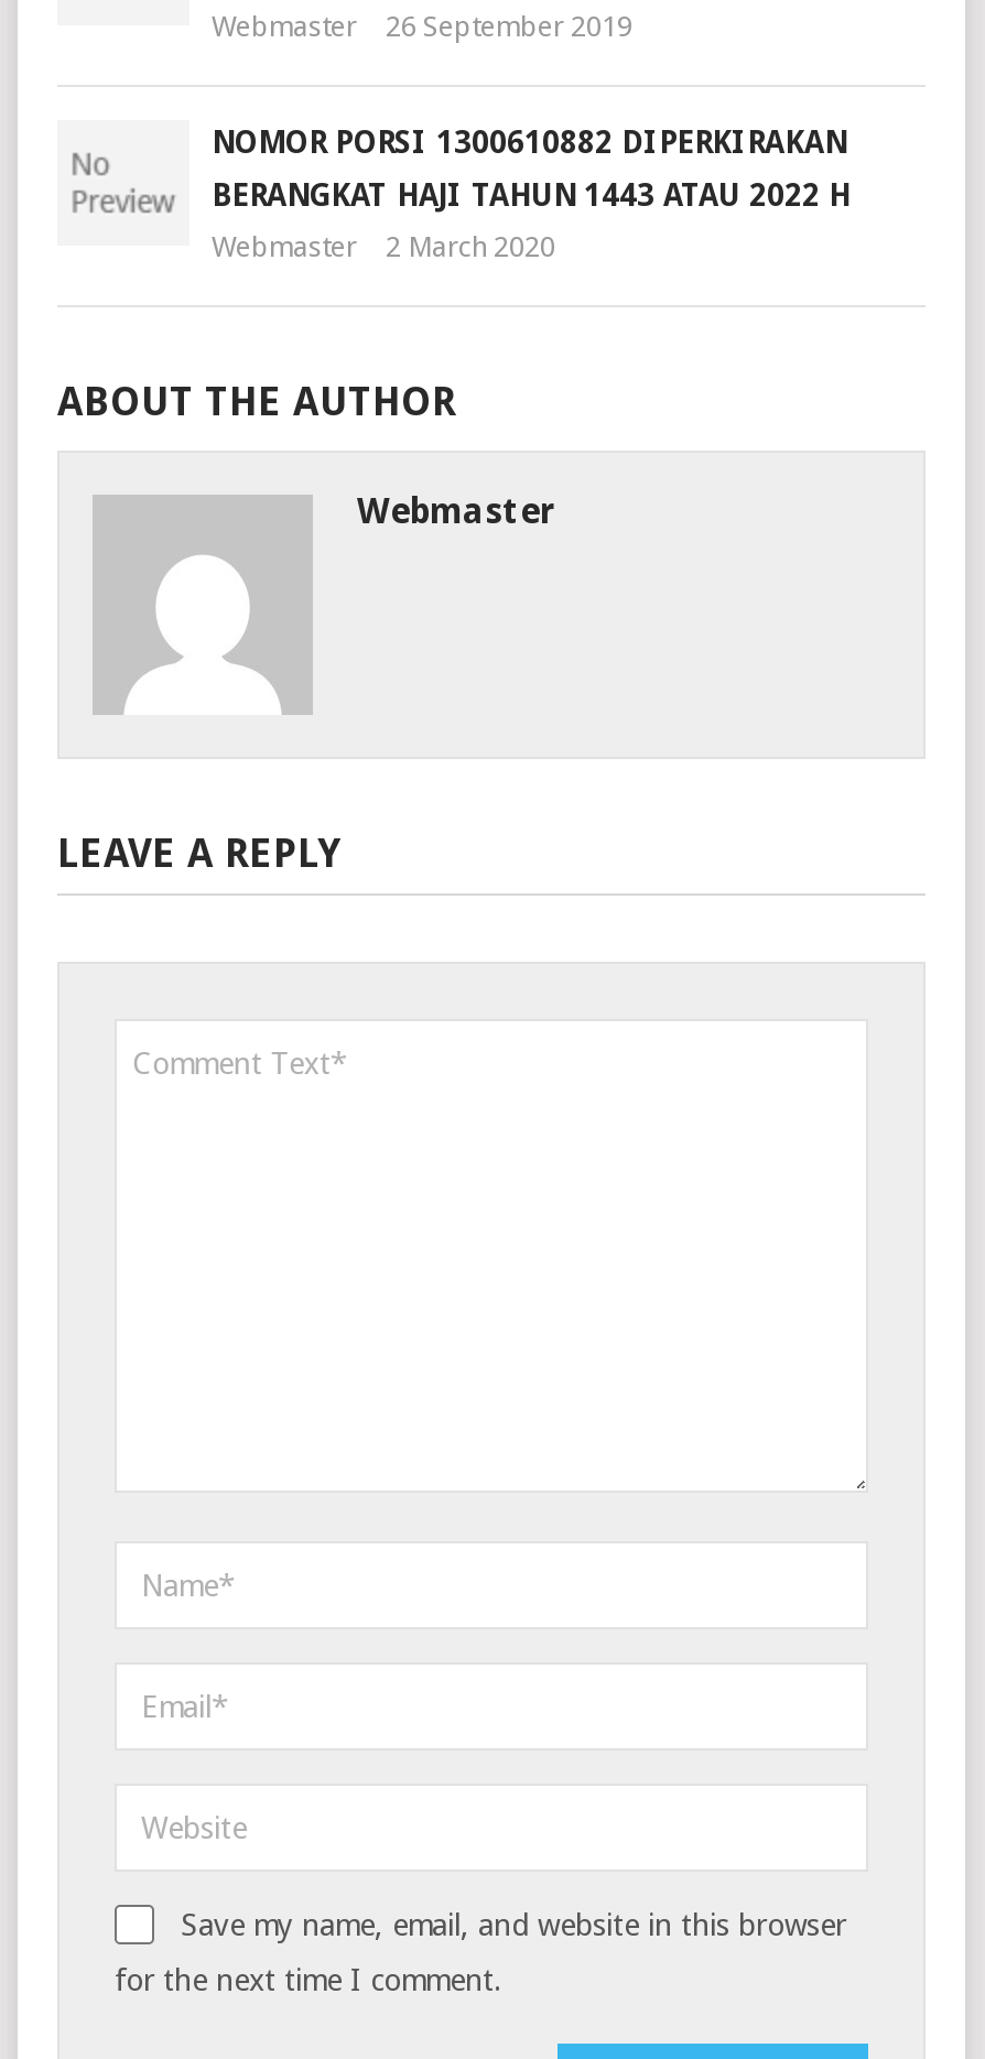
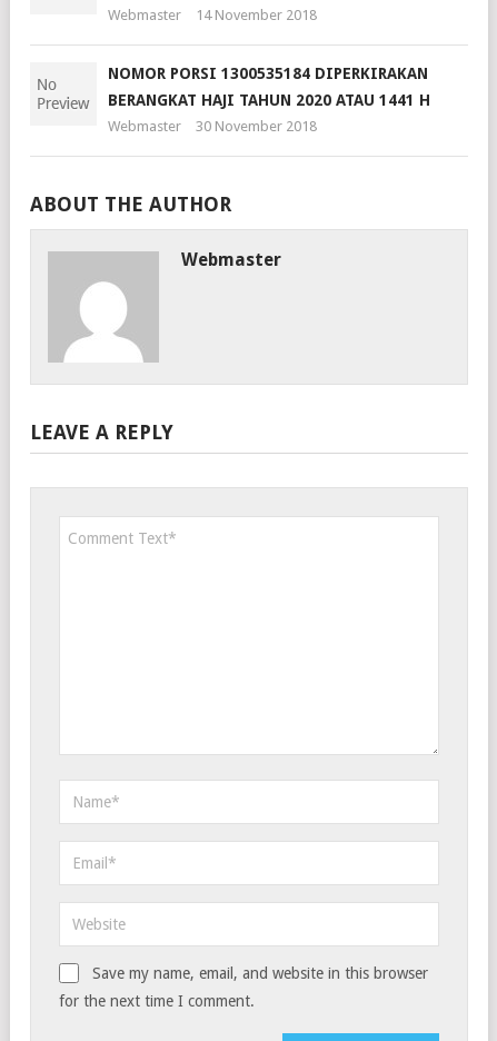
[212,9,632,43] Webmaster 26 September 2019 -> [108,6,317,23] Webmaster 14 November 2018
[212,124,846,159] NOMOR PORSI 1300610882 DIPERKIRAKAN -> [108,64,428,82] NOMOR PORSI 1300535184 DIPERKIRAKAN
[212,177,851,212] BERANGKAT HAJI TAHUN 1443 ATAU 2022 H -> [108,91,430,109] BERANGKAT HAJI TAHUN 2020 ATAU 1441 H
[212,230,555,263] Webmaster 2 March 2020 -> [108,118,317,134] Webmaster 30 November 2018

